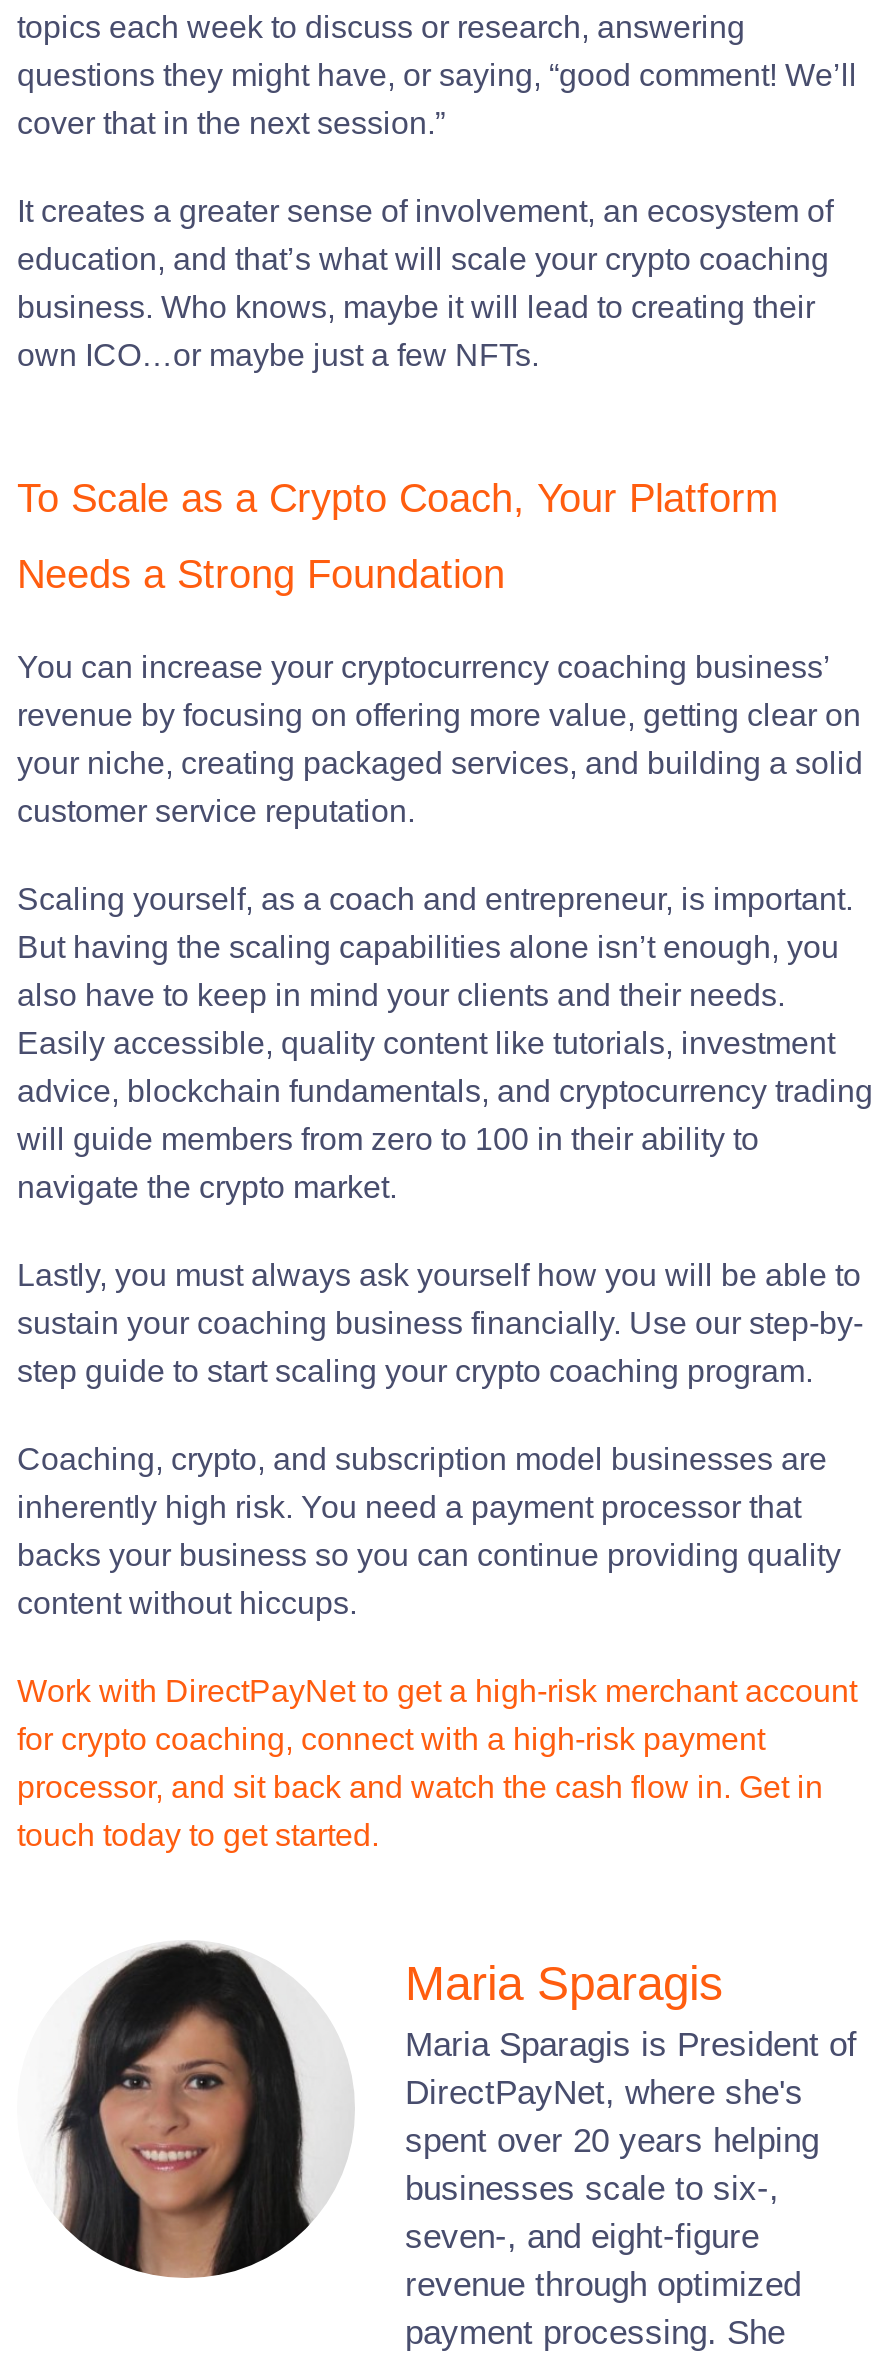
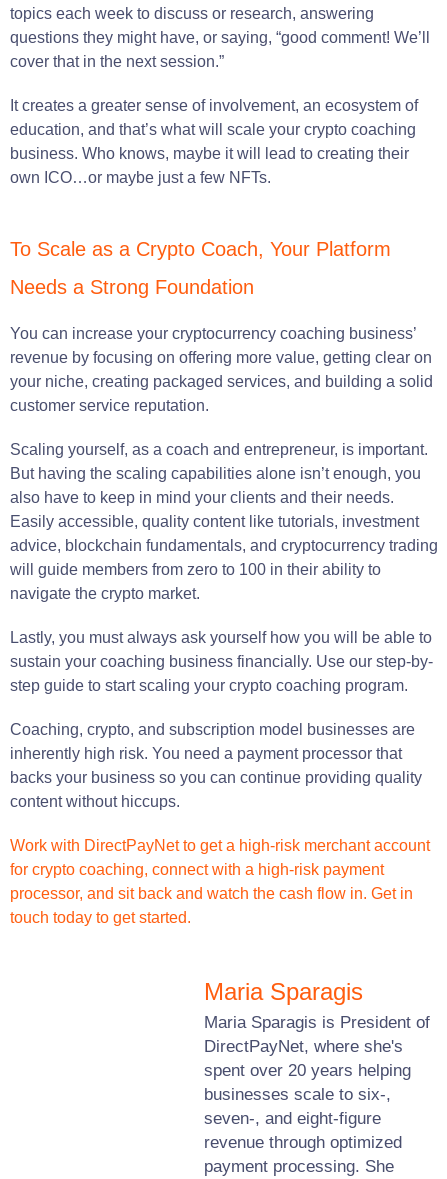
[49,1940,353,2280] [image] -> none

